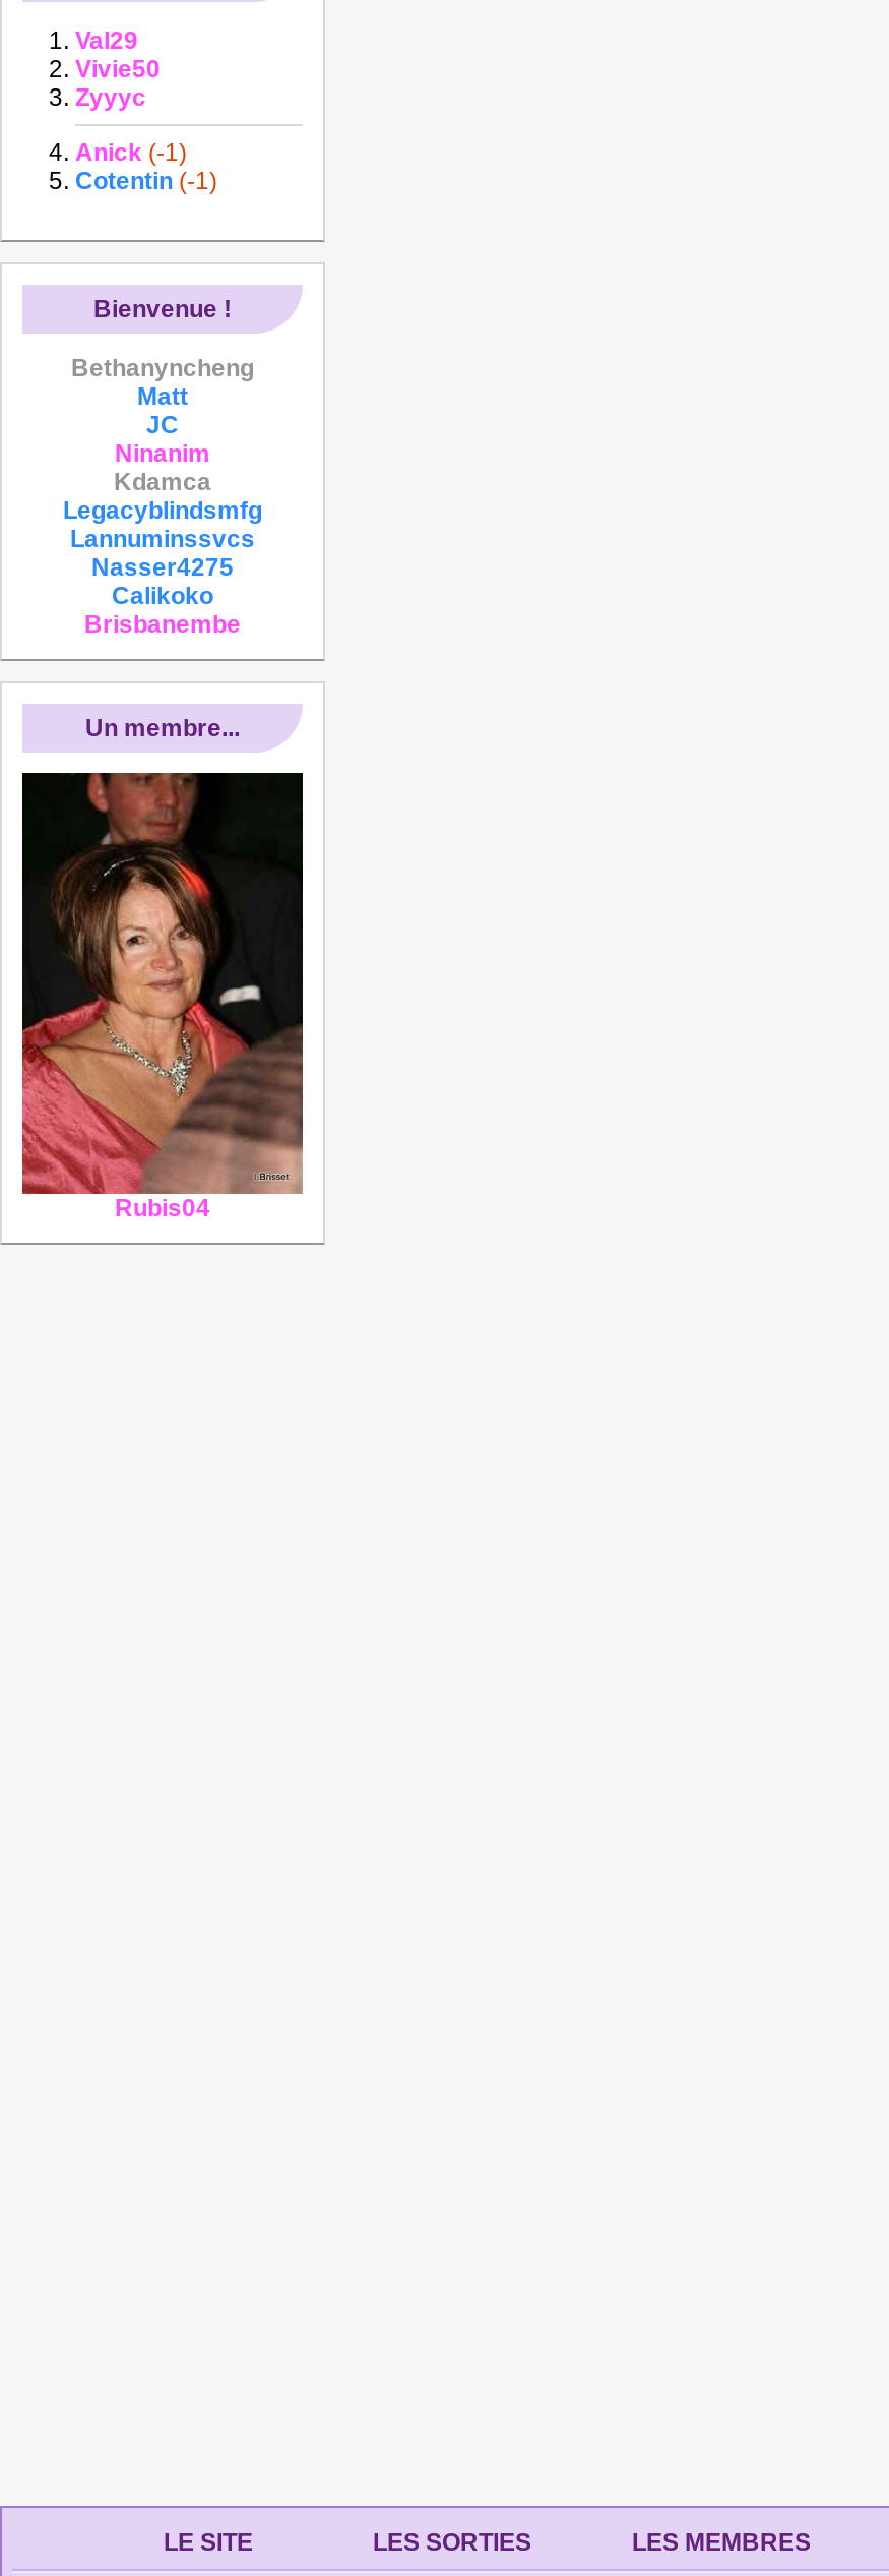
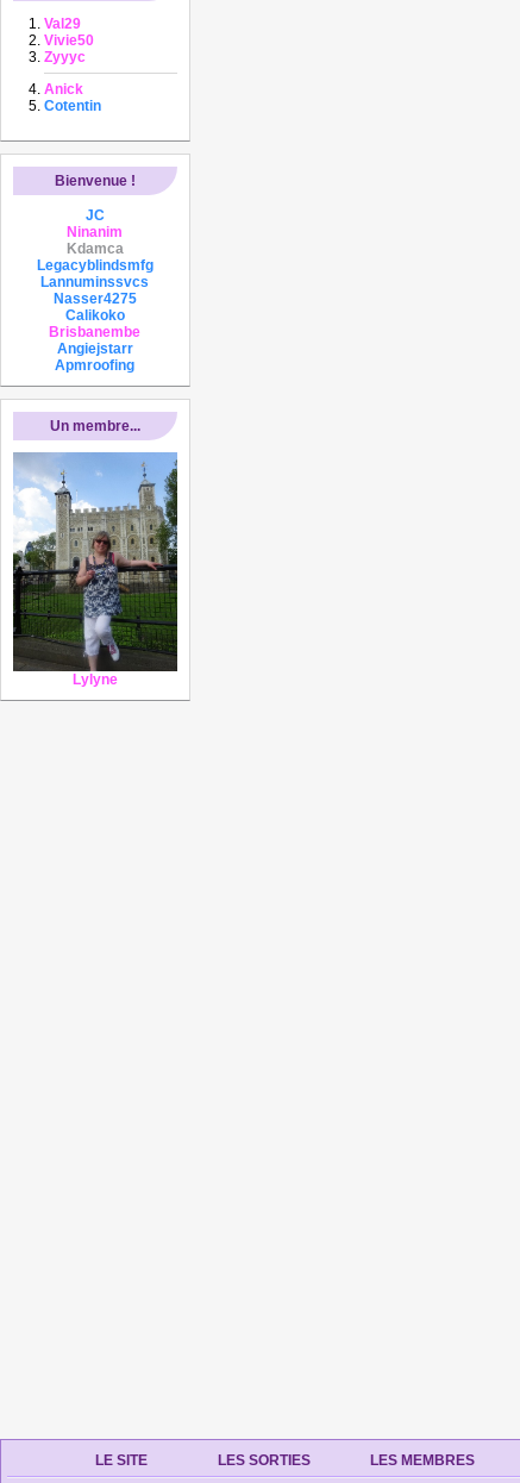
[75,138,217,195] Anick (-1) | Cotentin (-1) -> [44,81,101,114] Anick | Cotentin
[71,354,254,411] Bethanyncheng | Matt -> none
none -> [55,340,135,374] Angiejstarr | Apmroofing
[20,771,305,1222] [image] | Rubis04 -> [12,451,178,688] [image] | Lylyne

